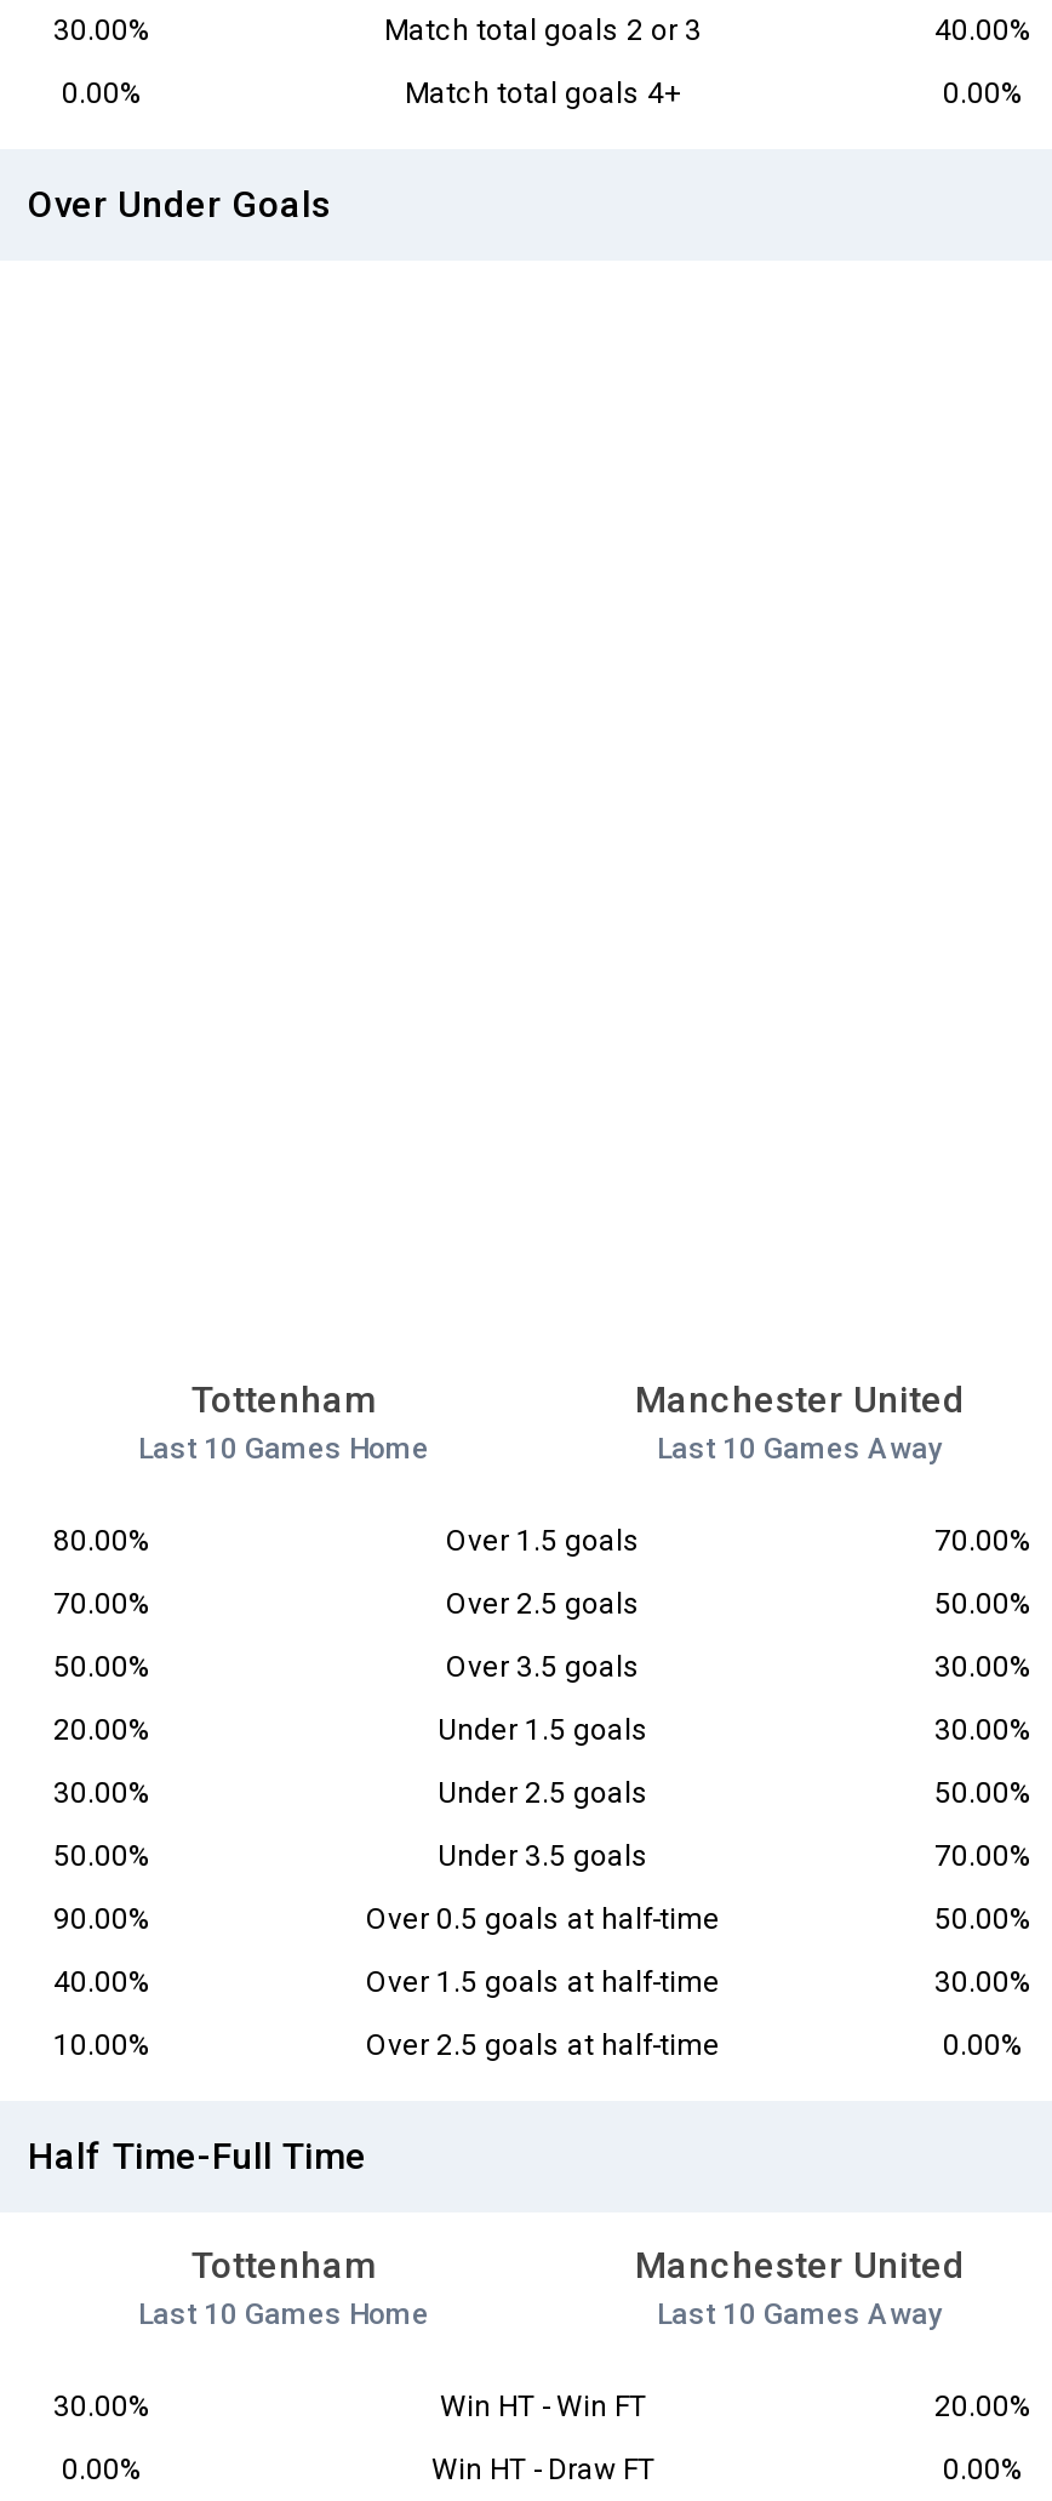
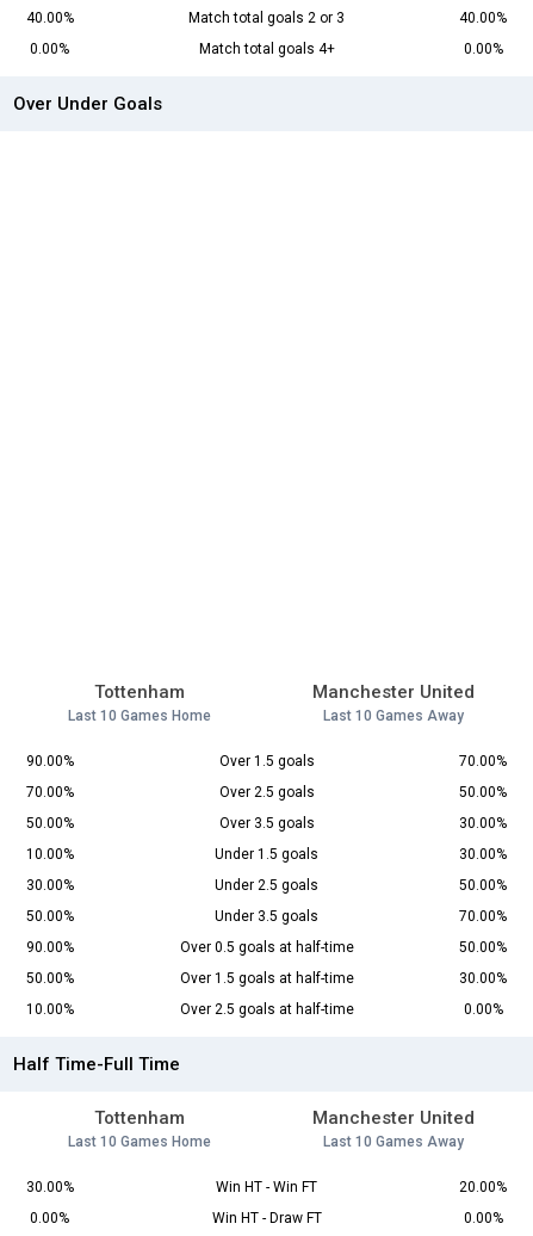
[53,14,150,48] 30.00% -> [26,10,73,26] 40.00%
[53,1524,150,1558] 80.00% -> [26,753,73,770] 90.00%
[53,1713,150,1747] 20.00% -> [26,846,73,863] 10.00%
[53,1966,150,2000] 40.00% -> [26,970,73,987] 50.00%

